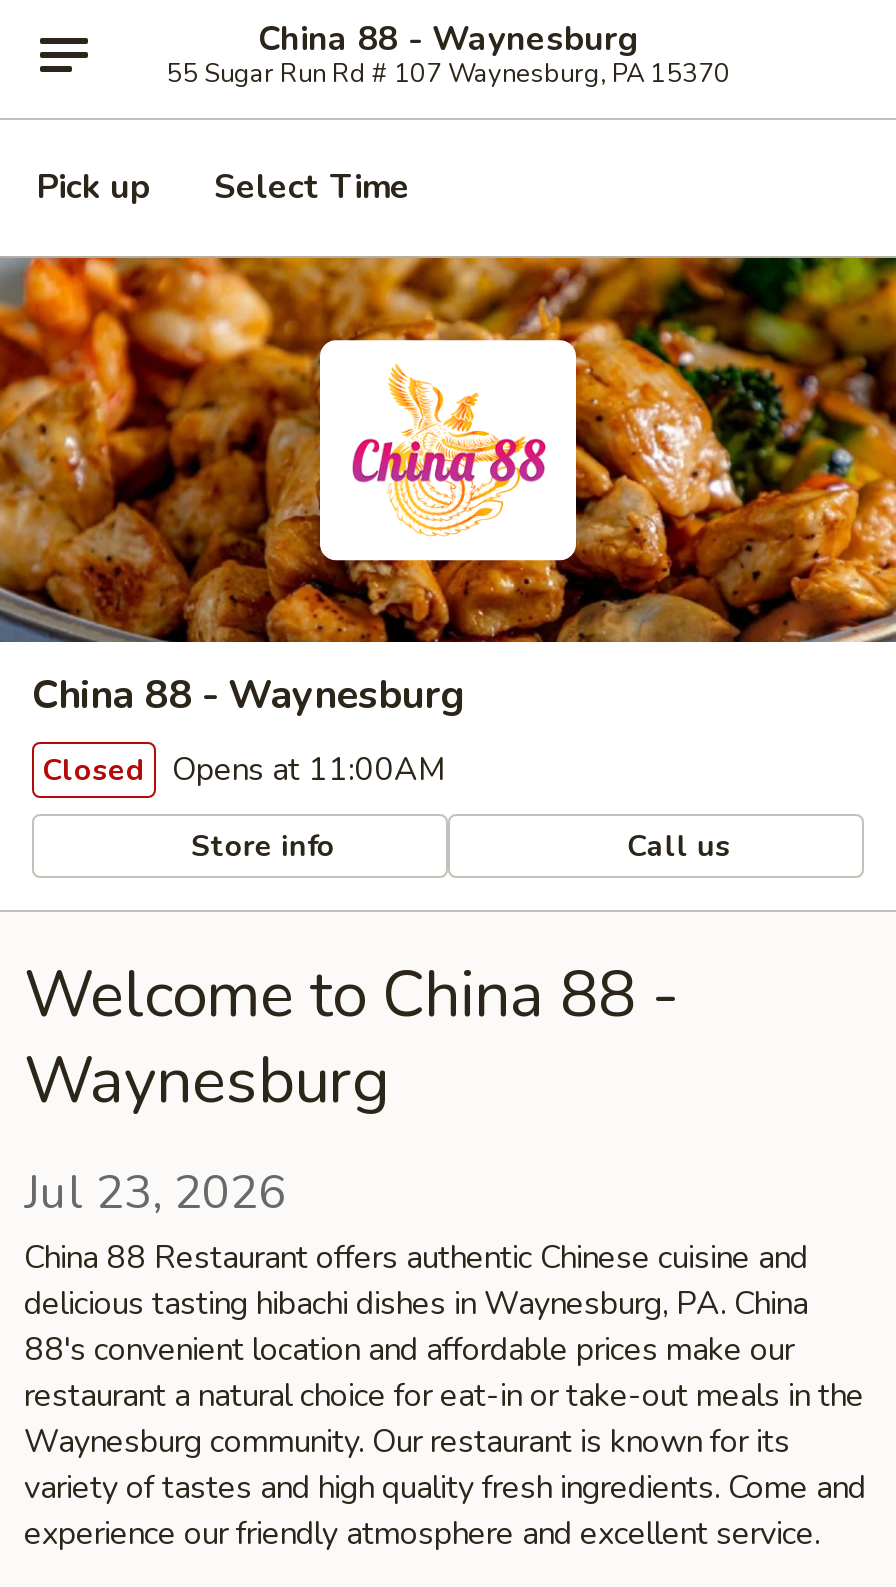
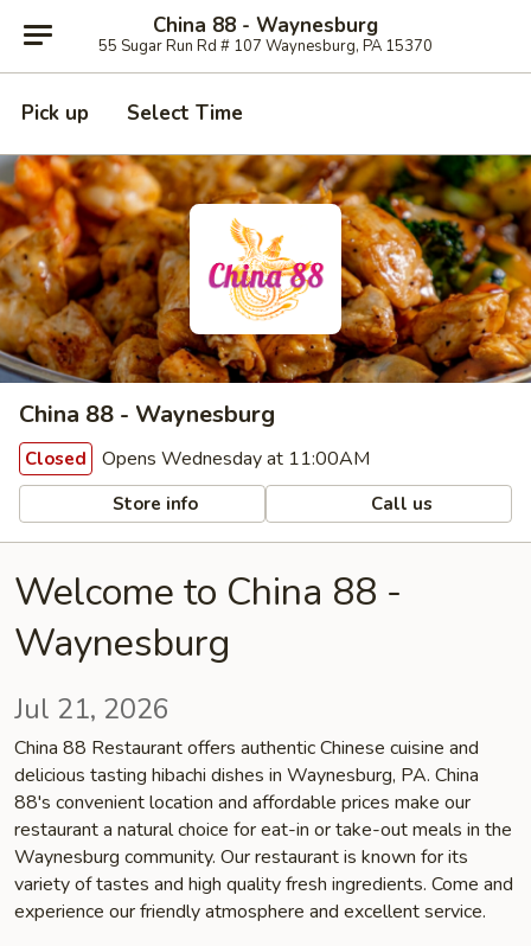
[42,748,446,792] Closed Opens at 11:00AM -> [25,446,370,472] Closed Opens Wednesday at 11:00AM
[24,1160,286,1224] Jul 23, 2026 -> [14,690,169,728] Jul 21, 2026

